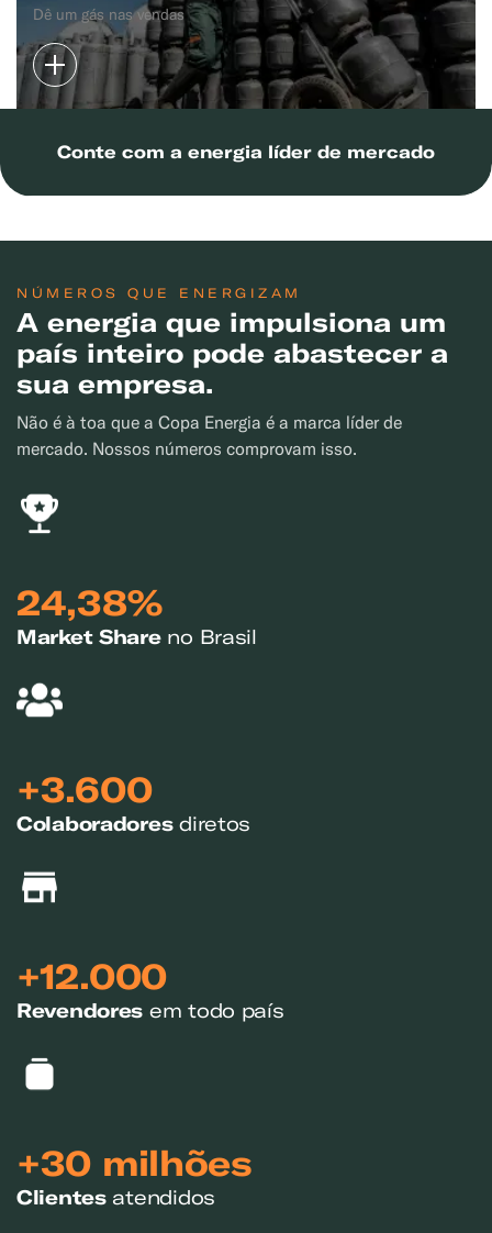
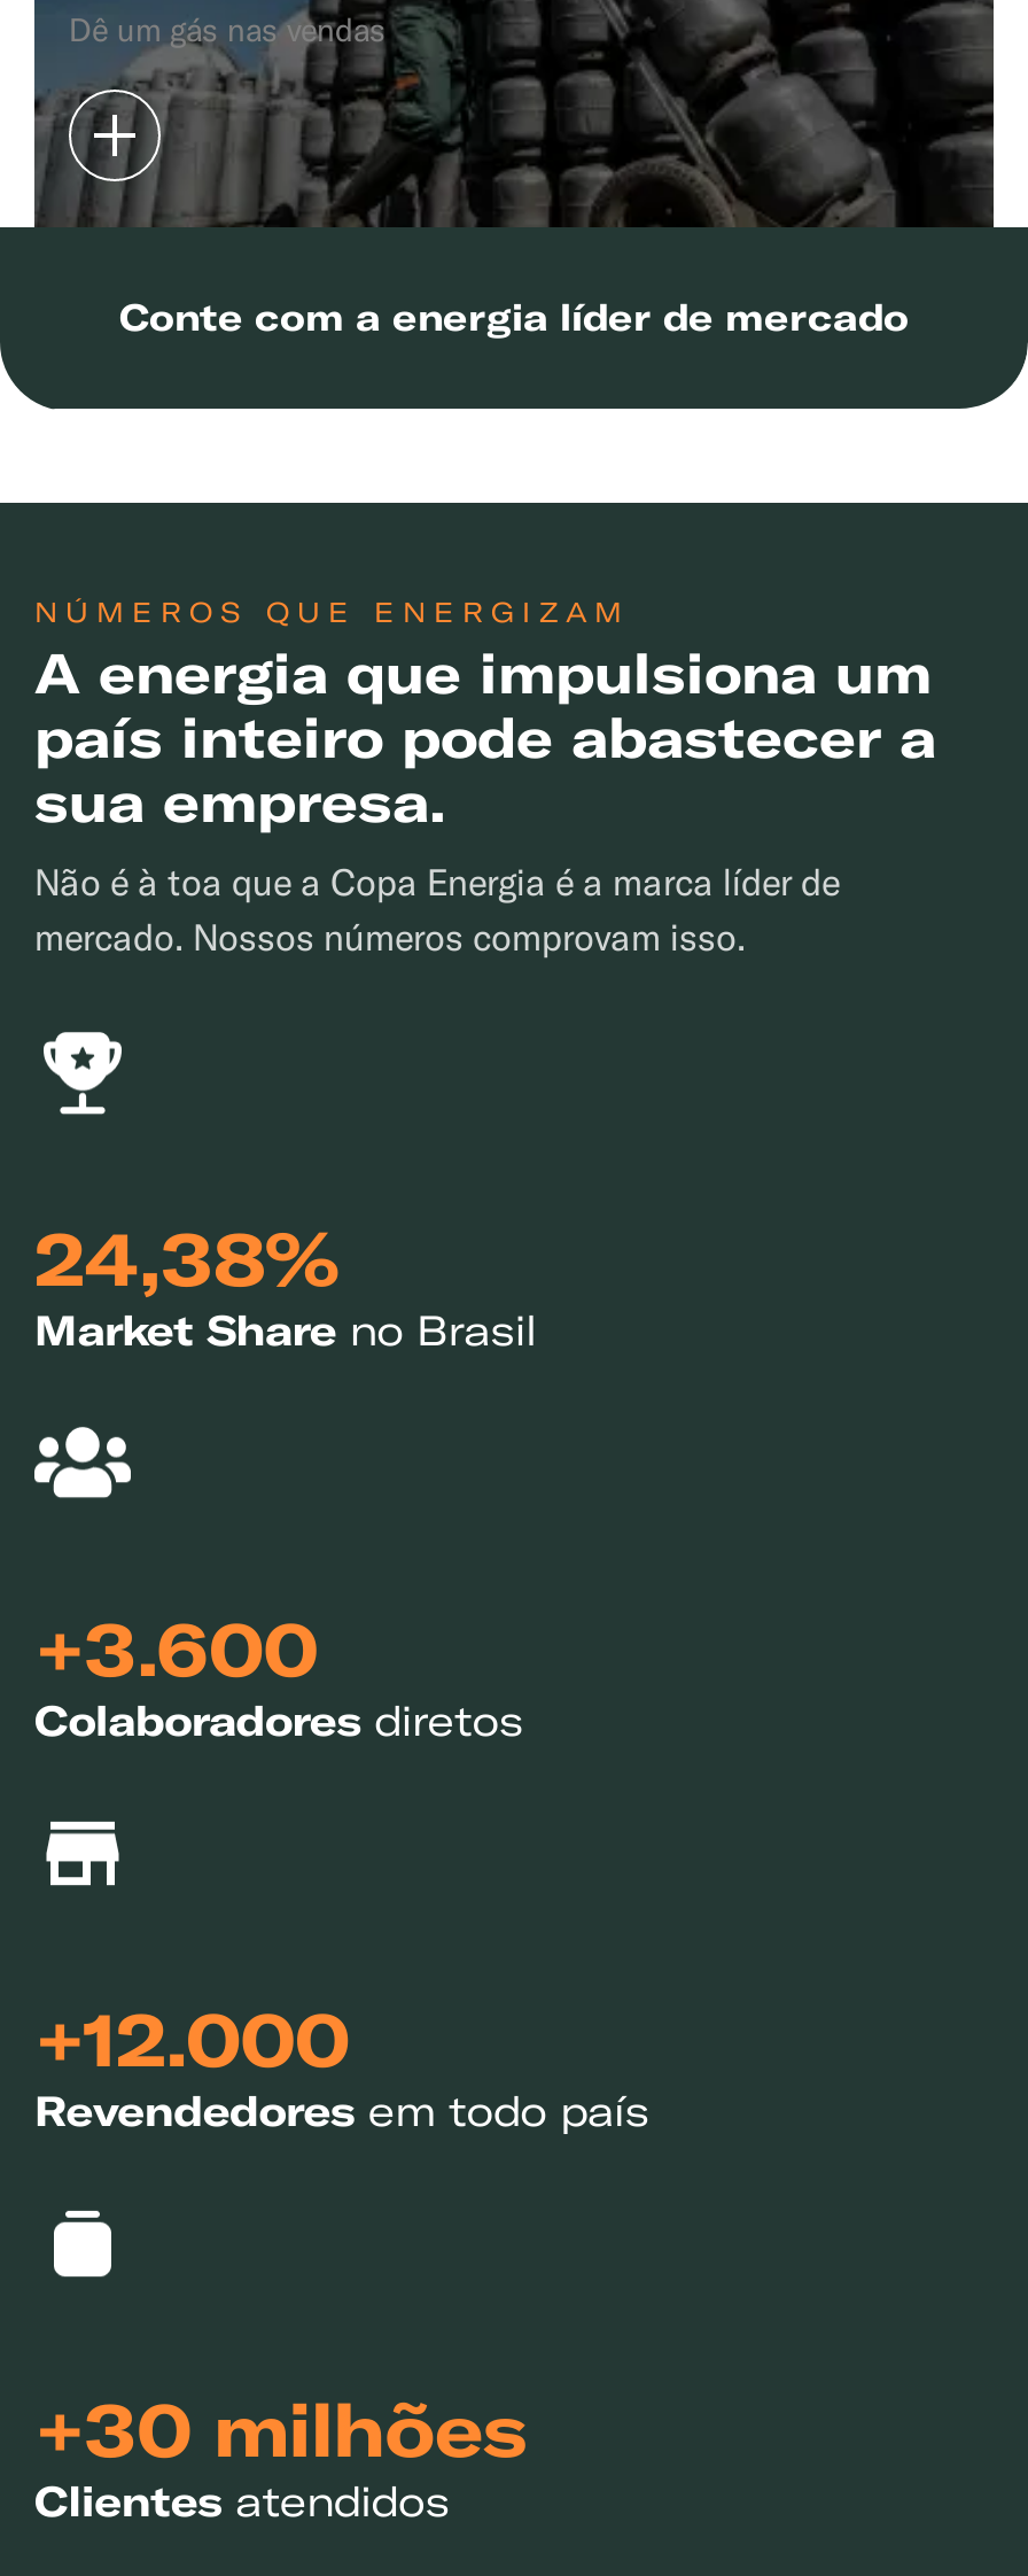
[16,998,284,1023] Revendores em todo país -> [34,2085,649,2137] Revendedores em todo país

